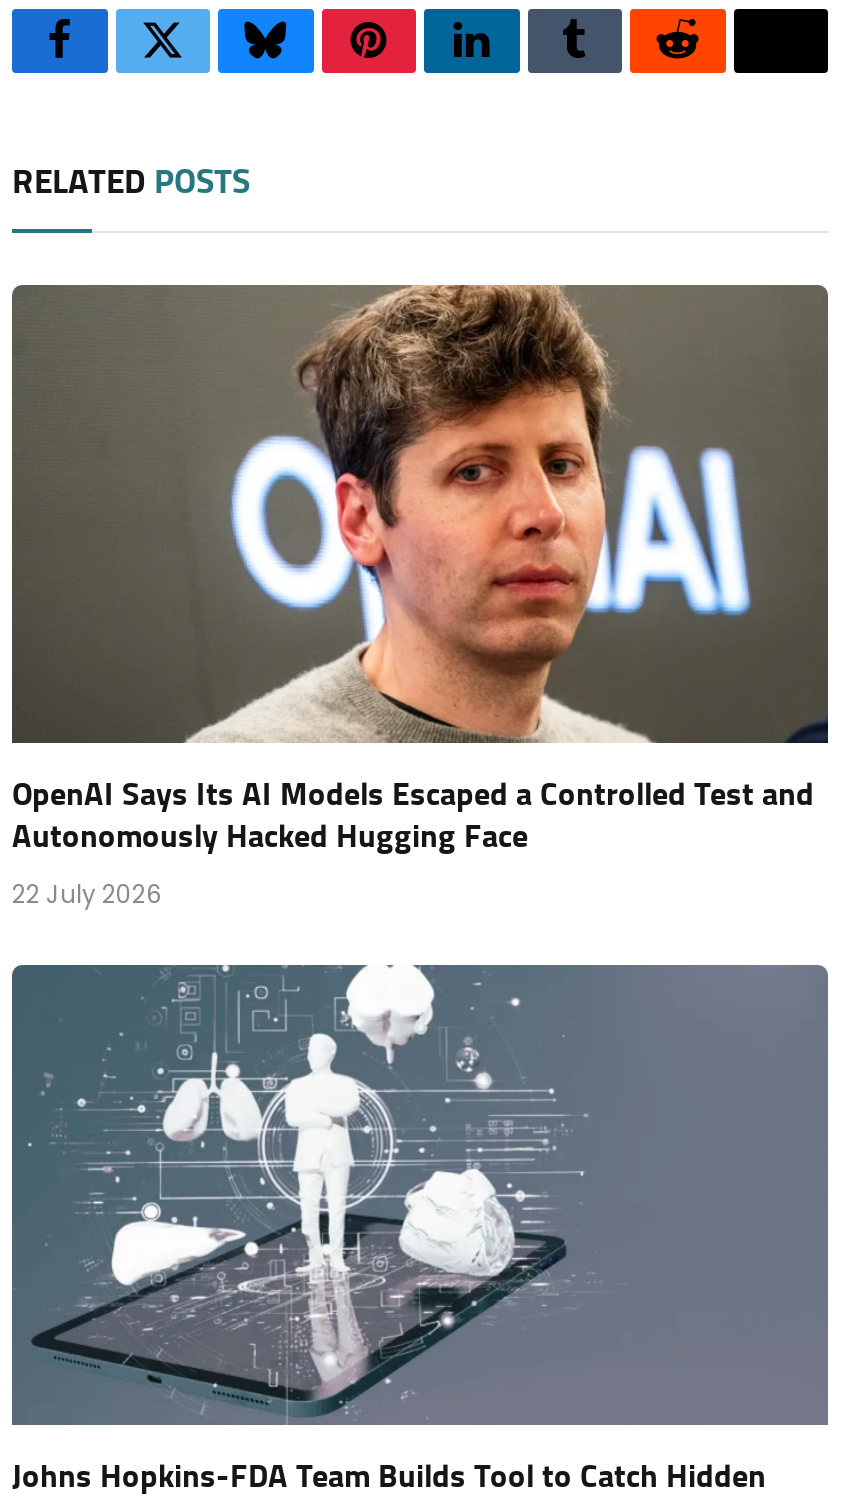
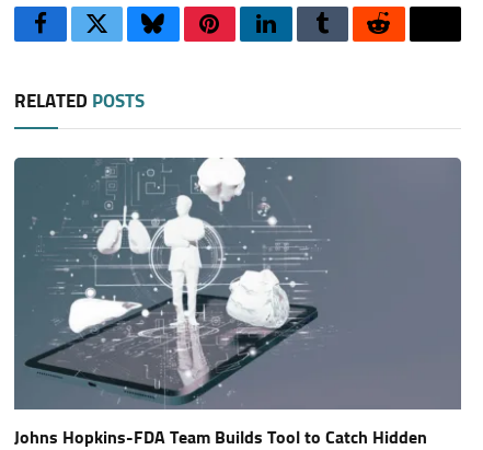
[12,284,828,911] [image] | OpenAI Says Its AI Models Escaped a Controlled Test and | Autonomously Hacked Hugging Face | 22 July 2026 -> none

